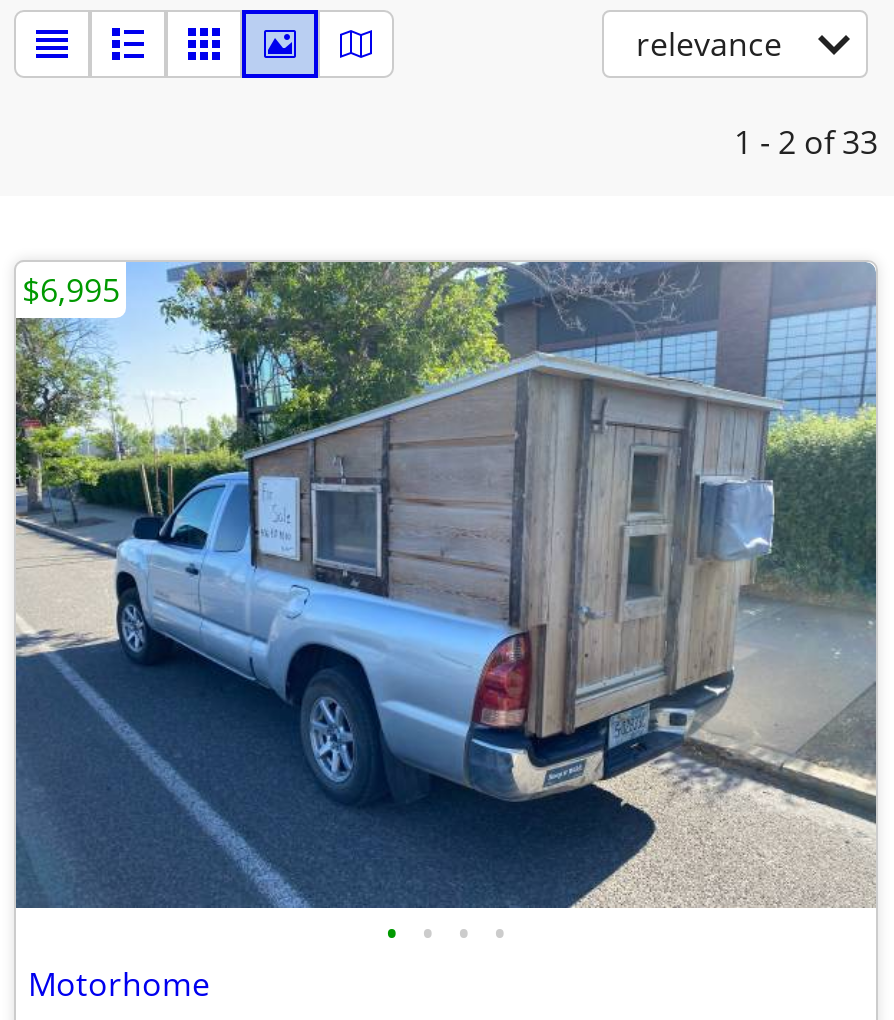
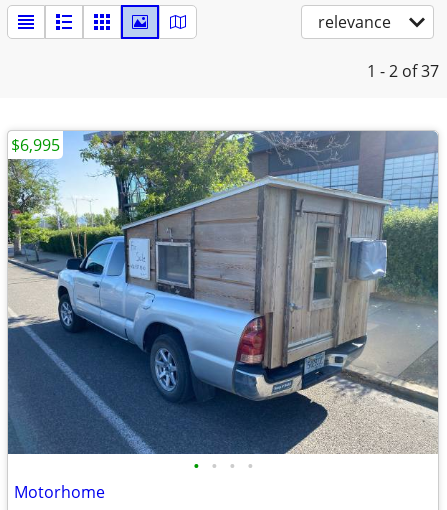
[734,120,878,164] 1 - 2 of 33 -> [367,60,439,82] 1 - 2 of 37

